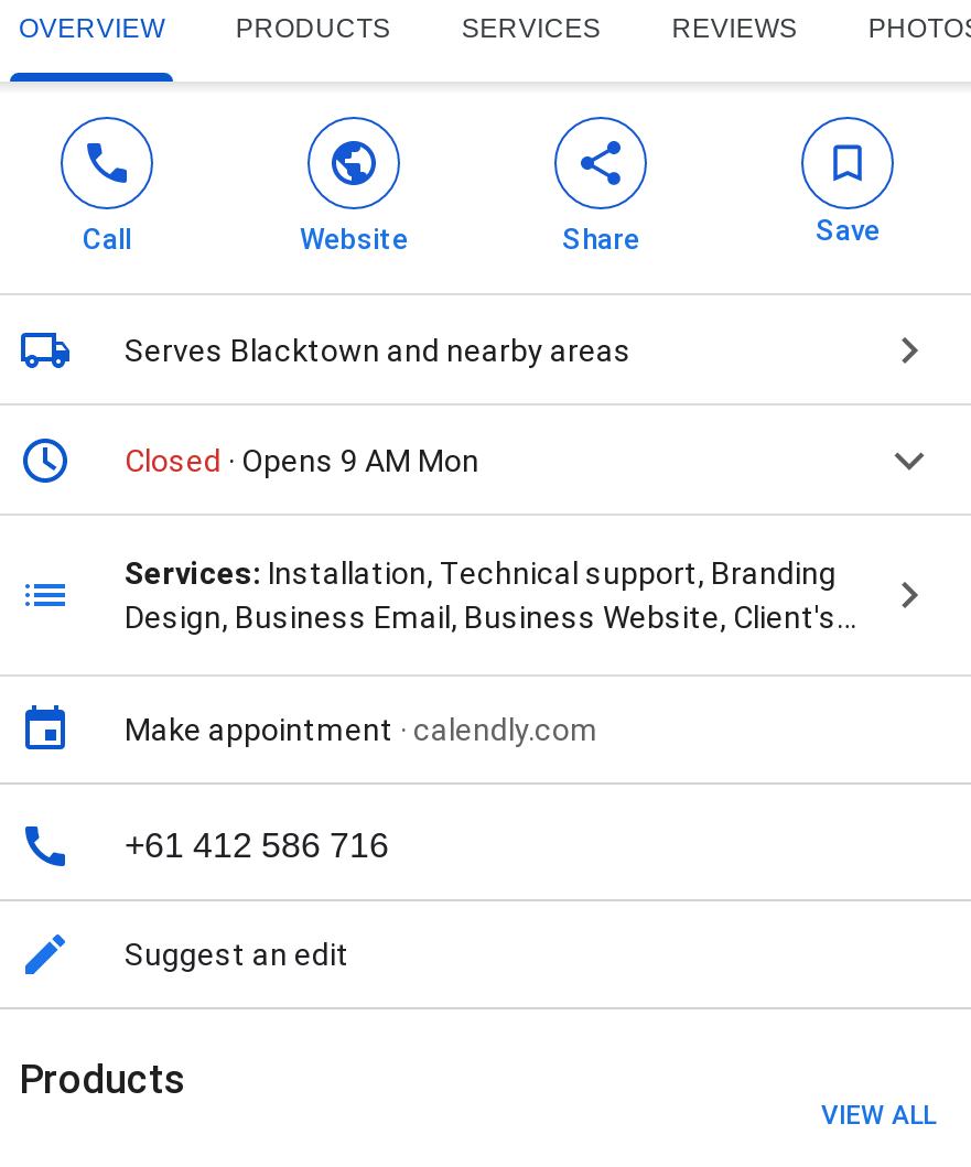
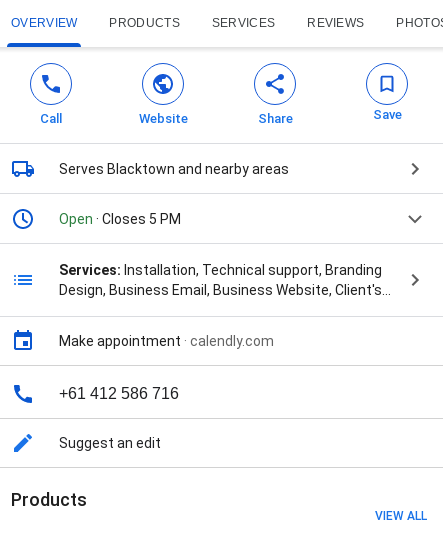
[125,443,479,479] Closed · Opens 9 AM Mon -> [59,211,181,227] Open · Closes 5 PM

